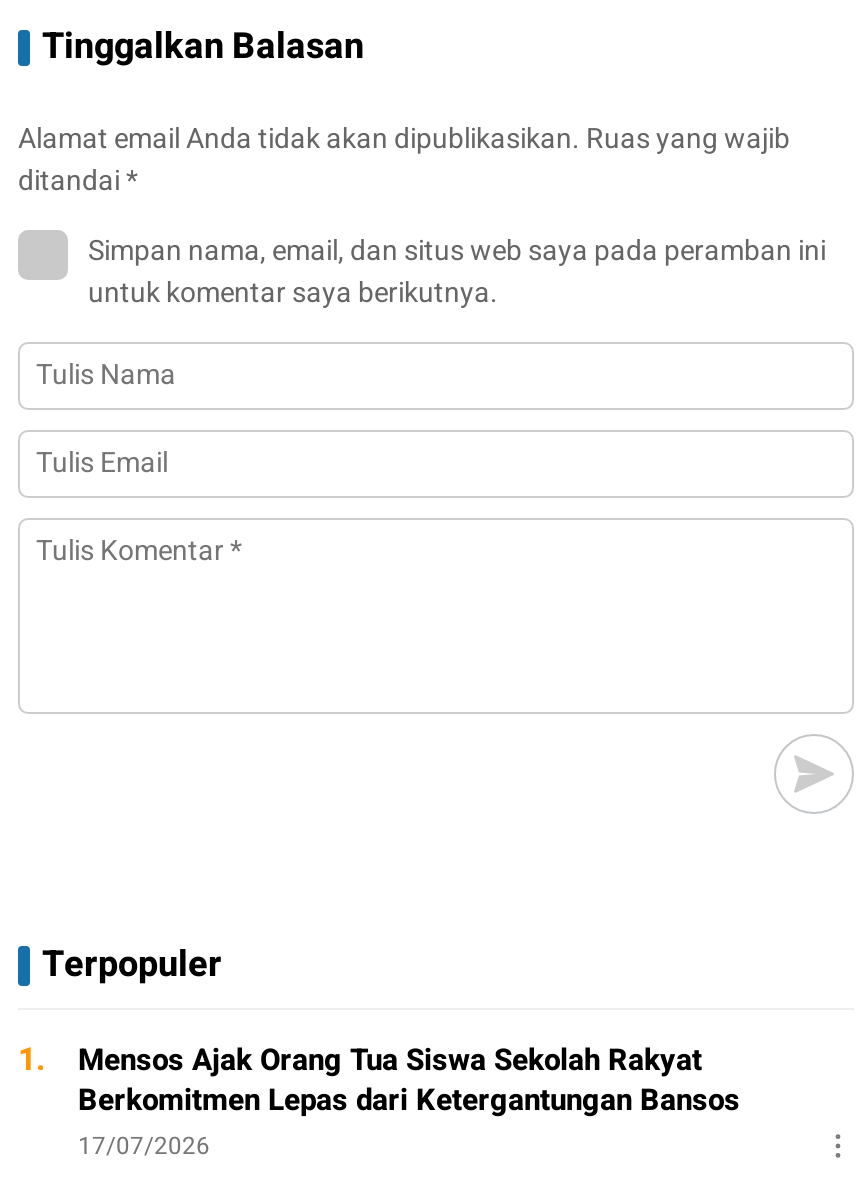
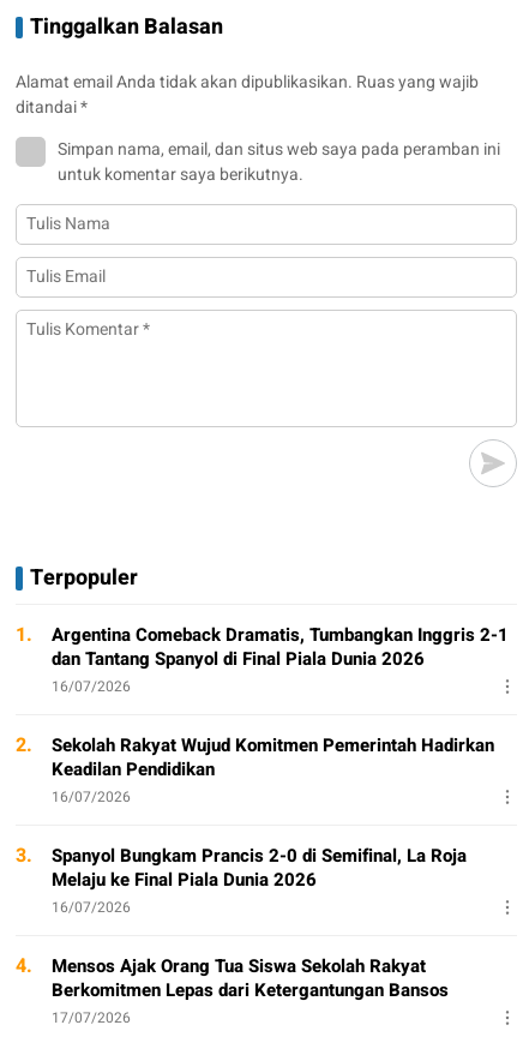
none -> [16,622,509,981] Argentina Comeback Dramatis, Tumbangkan Inggris 2-1 | dan Tantang Spanyol di Final Piala Dunia 2026 | 16/07/2026 | 2. | Sekolah Rakyat Wujud Komitmen Pemerintah Hadirkan | Keadilan Pendidikan | 16/07/2026 | 3. | Spanyol Bungkam Prancis 2-0 di Semifinal, La Roja | Melaju ke Final Piala Dunia 2026 | 16/07/2026 | 4.

